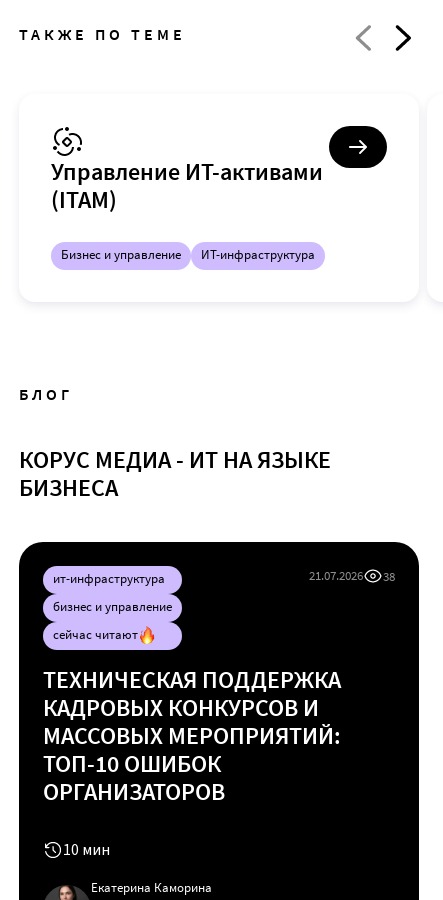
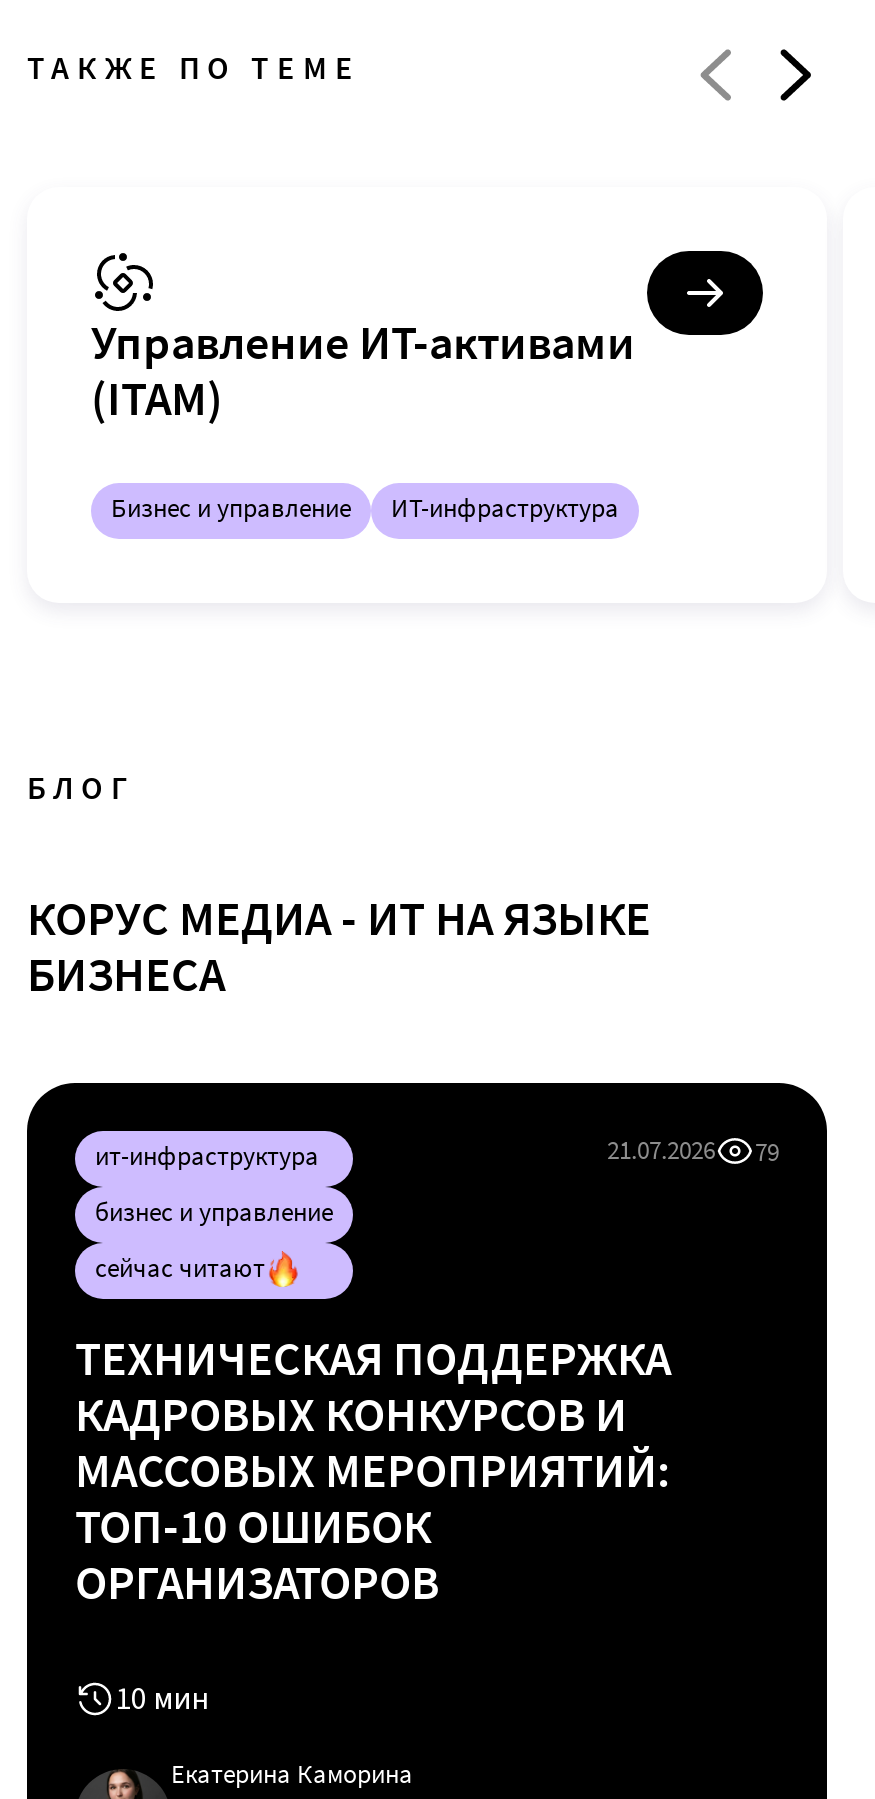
[309,567,395,584] 21.07.2026 38 -> [607,1133,779,1168] 21.07.2026 79

